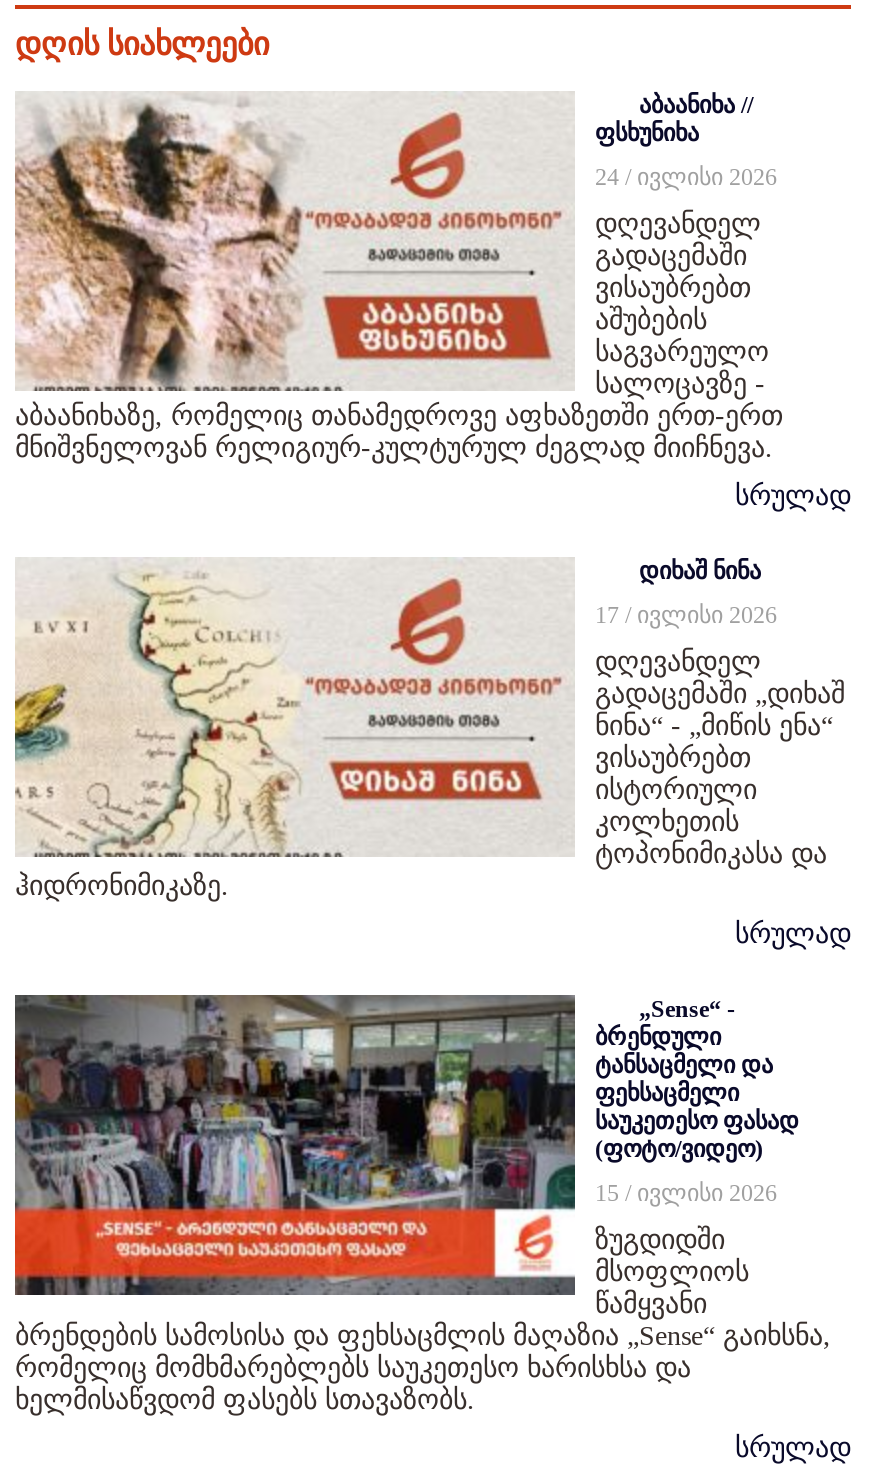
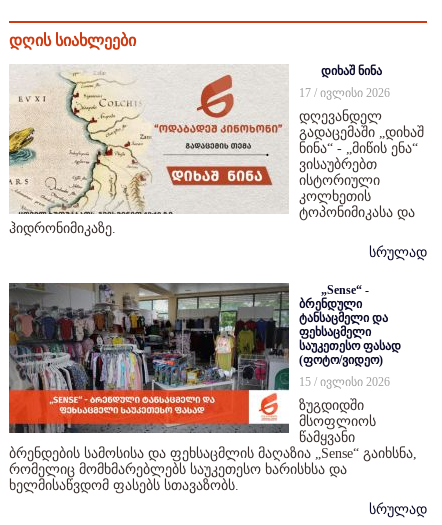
[15,91,851,511] [image] | აბაანიხა // | ფსხუნიხა | 24 / ივლისი 2026 | დღევანდელ | გადაცემაში | ვისაუბრებთ | აშუბების | საგვარეულო | სალოცავზე - | აბაანიხაზე, რომელიც თანამედროვე აფხაზეთში ერთ-ერთ | მნიშვნელოვან რელიგიურ-კულტურულ ძეგლად მიიჩნევა. | სრულად -> none
[323,295,553,361] [image] -> none

